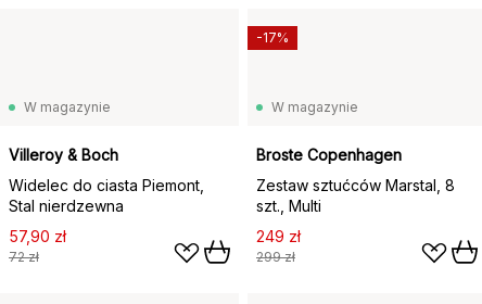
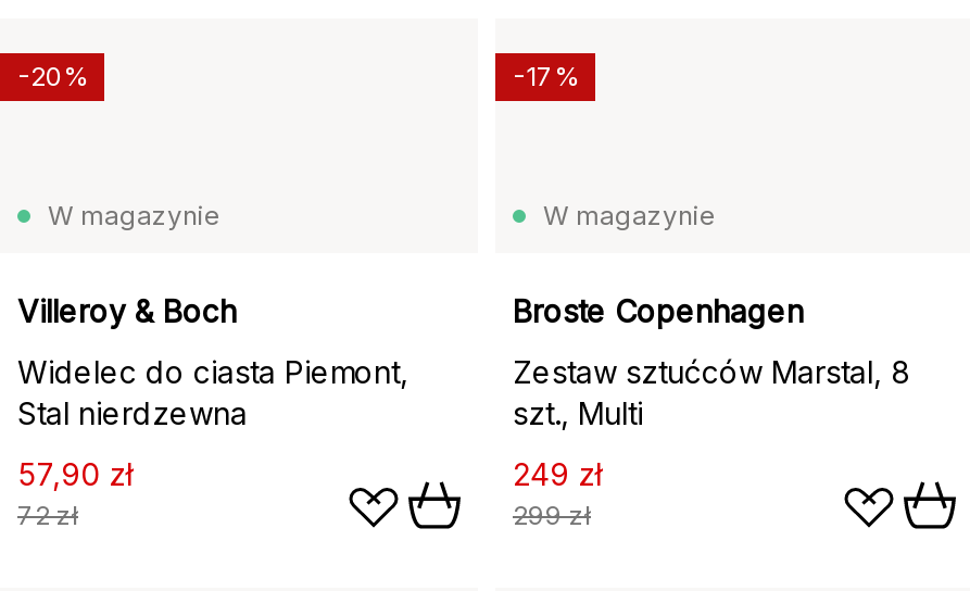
none -> [17,60,87,92] -20%

